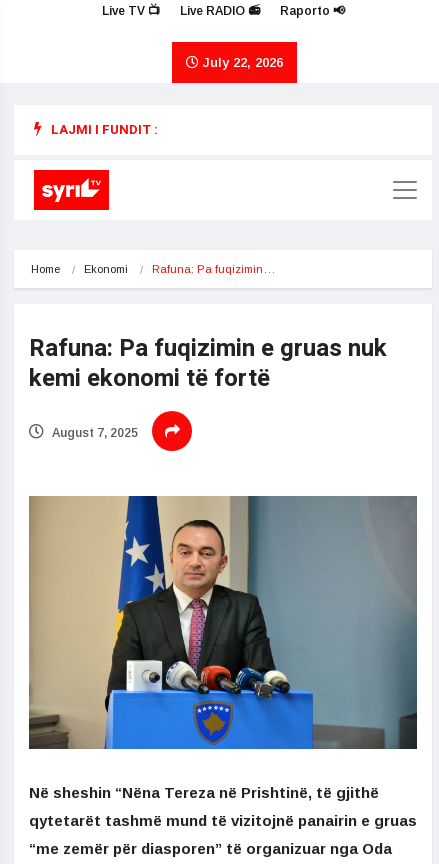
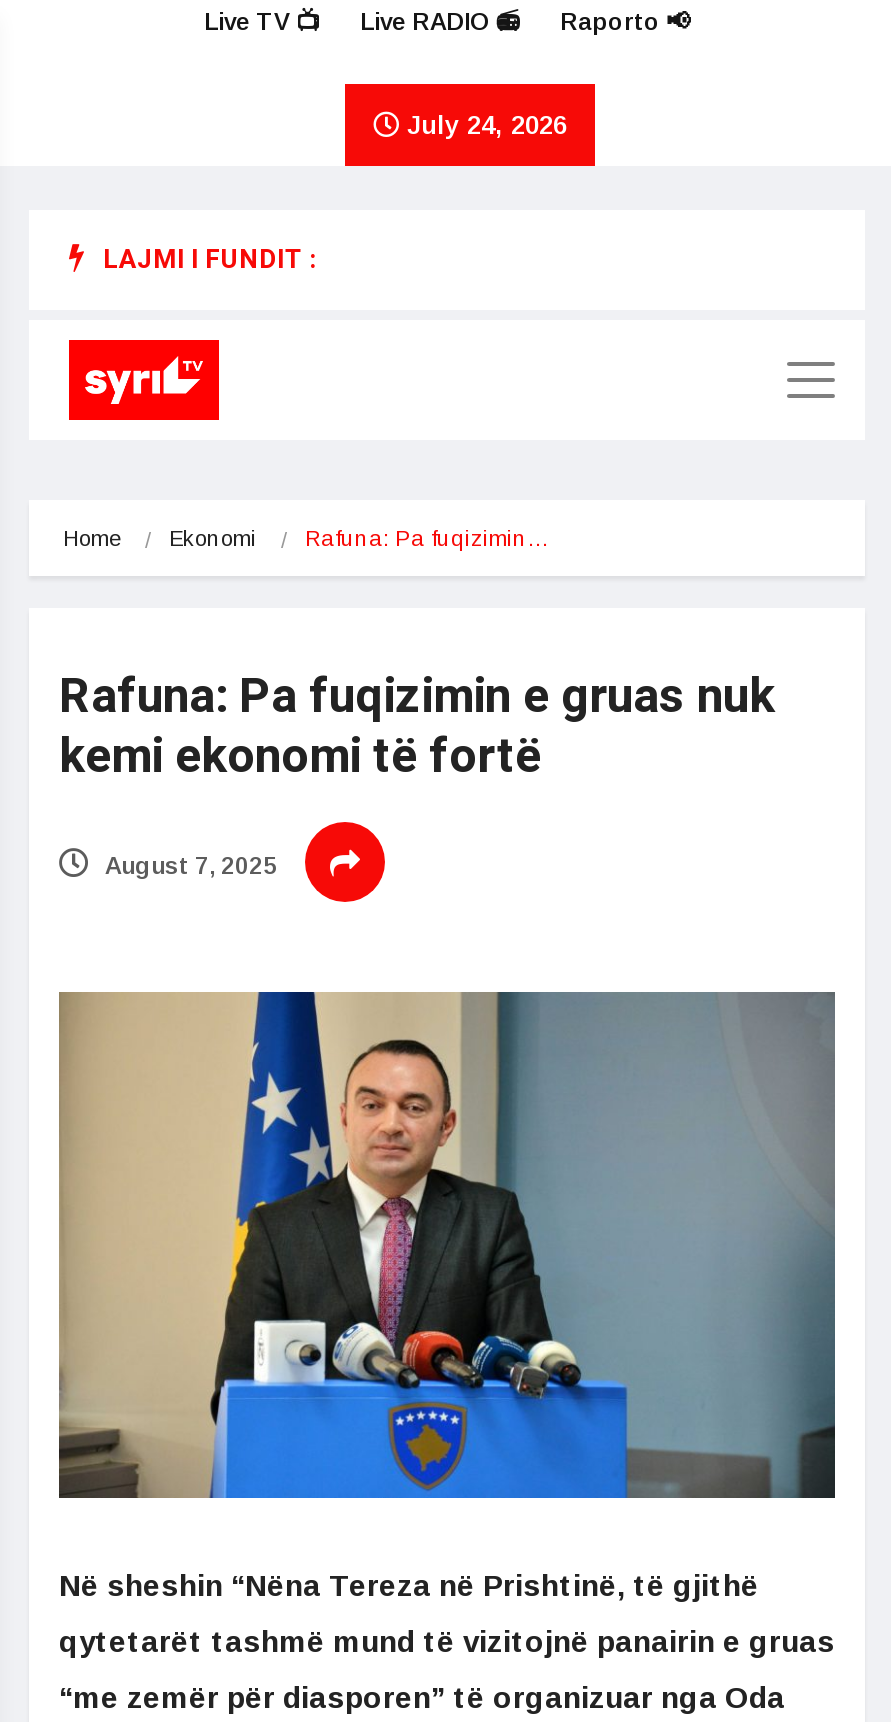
[199,55,283,70] July 22, 2026 -> [399,110,567,140] July 24, 2026

